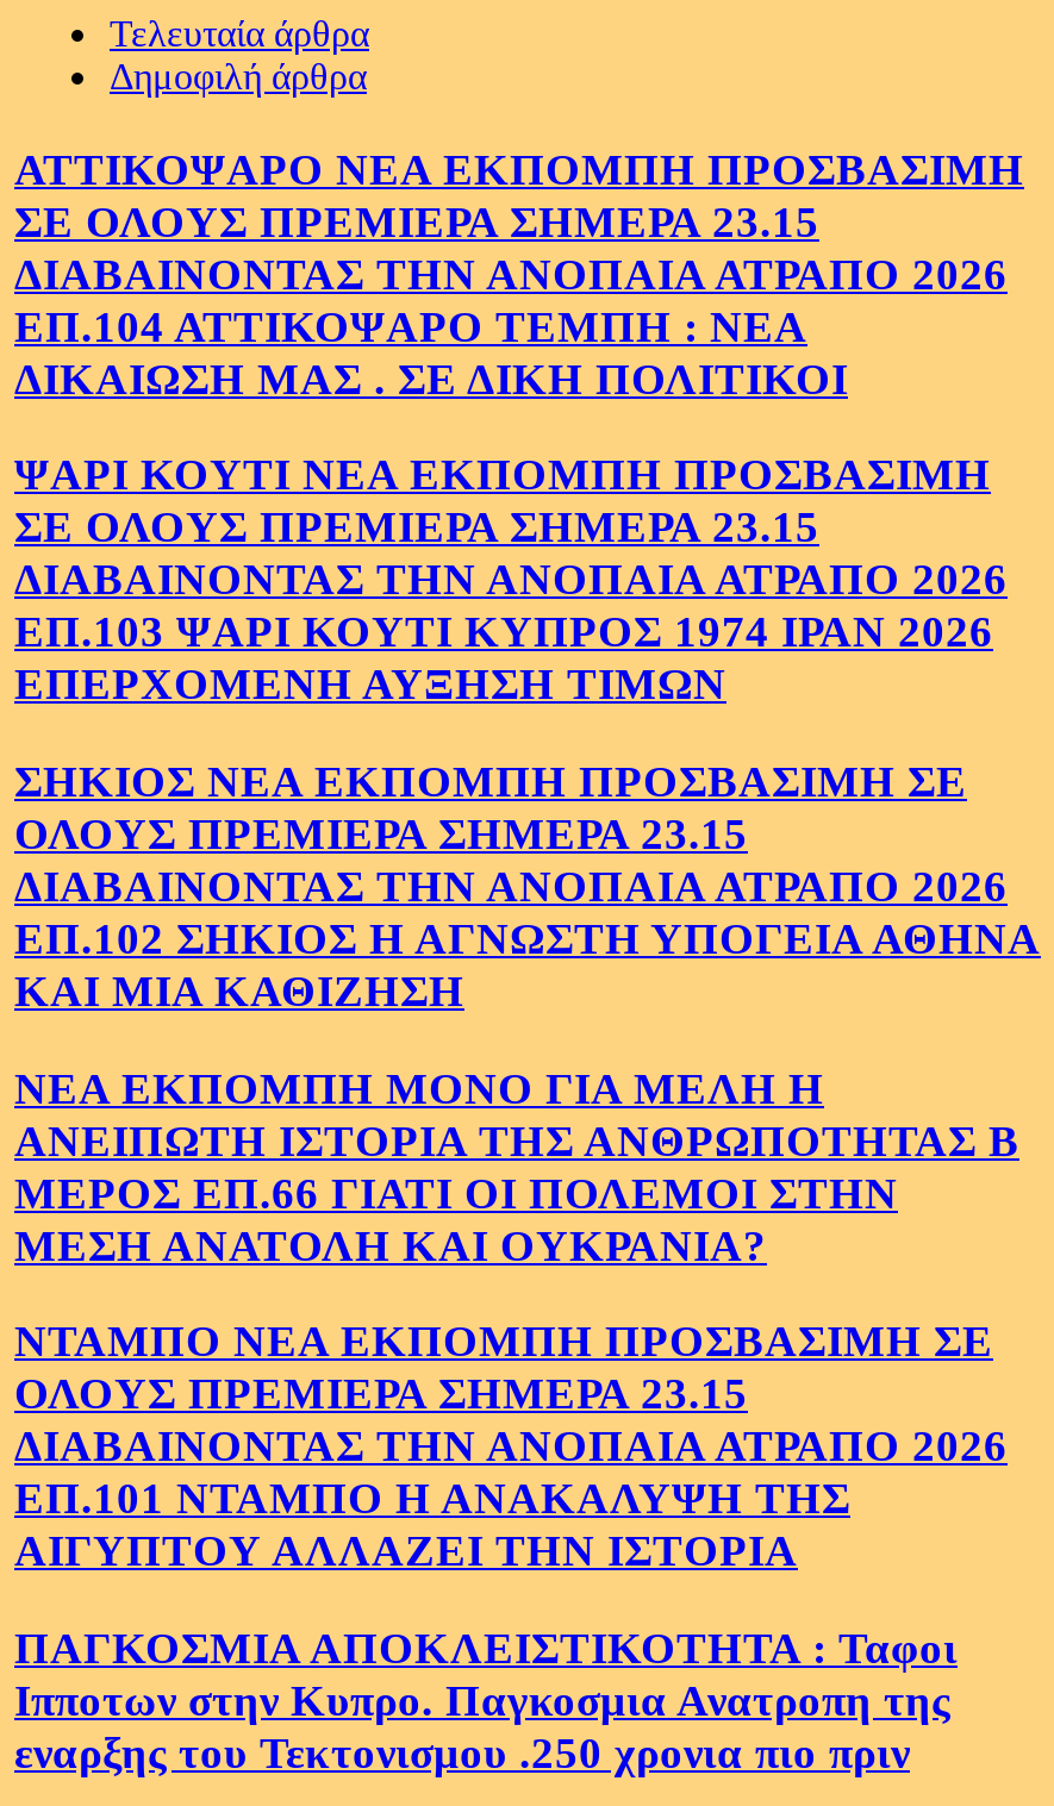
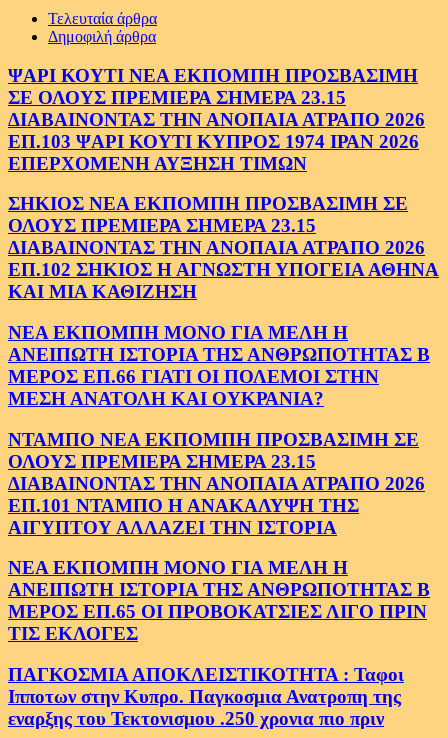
[14,143,1024,403] ΑΤΤΙΚΟΨΑΡΟ ΝΕΑ ΕΚΠΟΜΠΗ ΠΡΟΣΒΑΣΙΜΗ | ΣΕ ΟΛΟΥΣ ΠΡΕΜΙΕΡΑ ΣΗΜΕΡΑ 23.15 | ΔΙΑΒΑΙΝΟΝΤΑΣ ΤΗΝ ΑΝΟΠΑΙΑ ΑΤΡΑΠΟ 2026 | ΕΠ.104 ΑΤΤΙΚΟΨΑΡΟ ΤΕΜΠΗ : ΝΕΑ | ΔΙΚΑΙΩΣΗ ΜΑΣ . ΣΕ ΔΙΚΗ ΠΟΛΙΤΙΚΟΙ -> none
moved [14,450,1041,1576] -> [8,65,439,538]: ΨΑΡΙ ΚΟΥΤΙ ΝΕΑ ΕΚΠΟΜΠΗ ΠΡΟΣΒΑΣΙΜΗ | ΣΕ ΟΛΟΥΣ ΠΡΕΜΙΕΡΑ ΣΗΜΕΡΑ 23.15 | ΔΙΑΒΑΙΝΟΝΤΑΣ ΤΗΝ ΑΝΟΠΑΙΑ ΑΤΡΑΠΟ 2026 | ... | ΕΠ.101 ΝΤΑΜΠΟ Η ΑΝΑΚΑΛΥΨΗ ΤΗΣ | ΑΙΓΥΠΤΟΥ ΑΛΛΑΖΕΙ ΤΗΝ ΙΣΤΟΡΙΑ
none -> [8,557,430,644] ΝΕΑ ΕΚΠΟΜΠΗ ΜΟΝΟ ΓΙΑ ΜΕΛΗ Η | ΑΝΕΙΠΩΤΗ ΙΣΤΟΡΙΑ ΤΗΣ ΑΝΘΡΩΠΟΤΗΤΑΣ Β | ΜΕΡΟΣ ΕΠ.65 ΟΙ ΠΡΟΒΟΚΑΤΣΙΕΣ ΛΙΓΟ ΠΡΙΝ | ΤΙΣ ΕΚΛΟΓΕΣ

